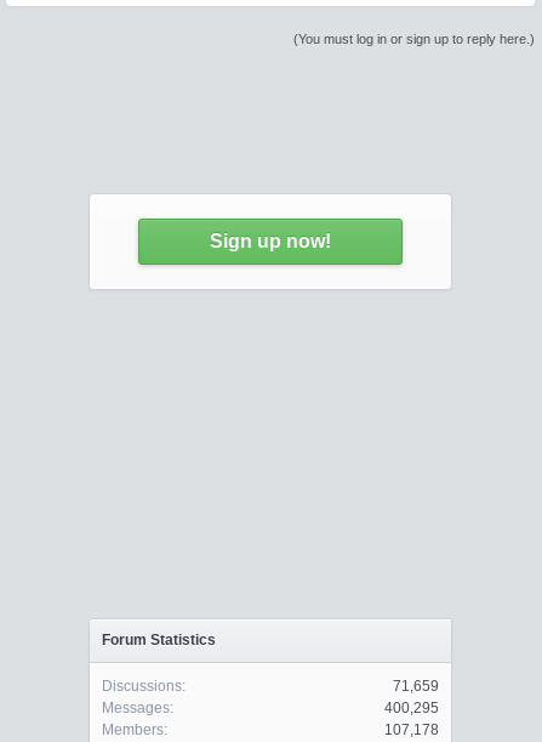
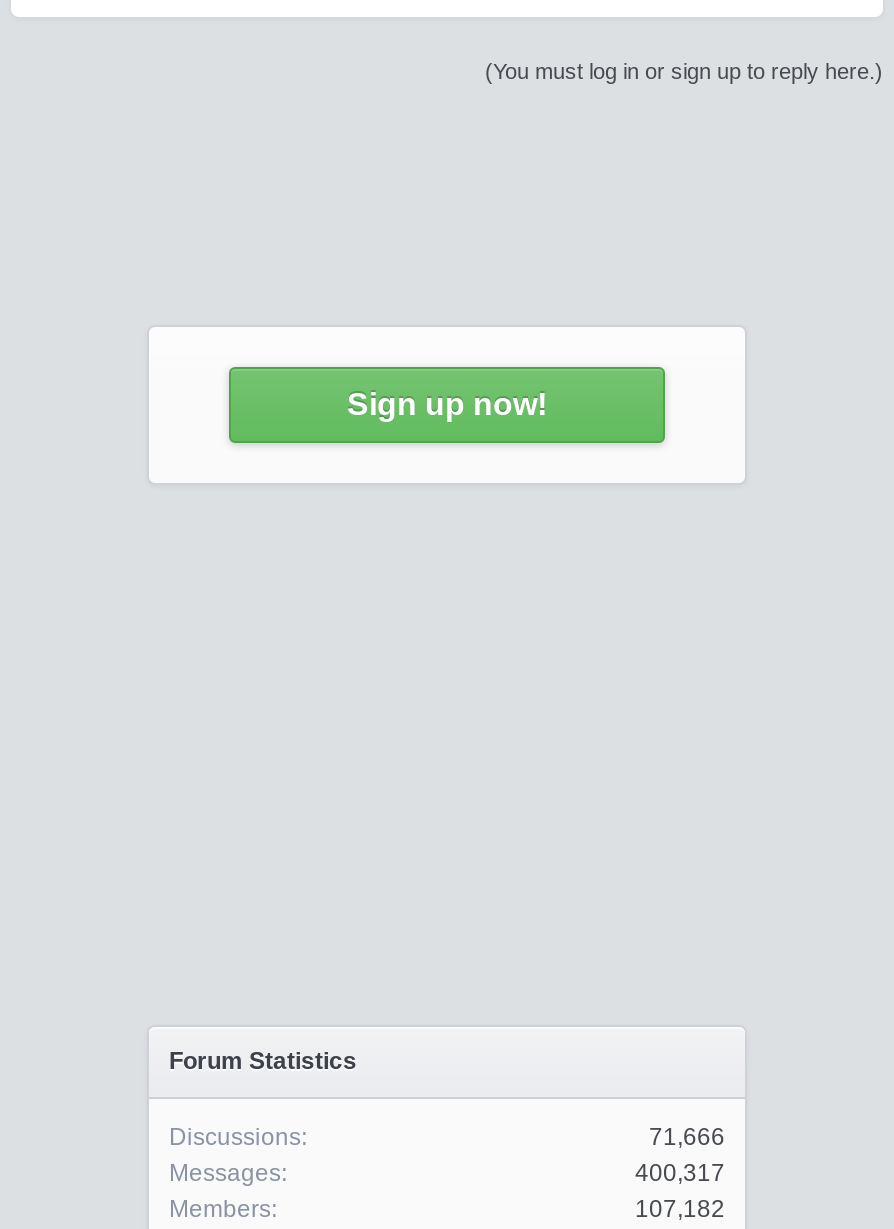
[393,678,439,695] 71,659 -> [649,1123,725,1151] 71,666
[384,699,439,716] 400,295 -> [635,1159,725,1187] 400,317
[384,721,439,738] 107,178 -> [635,1195,725,1223] 107,182

